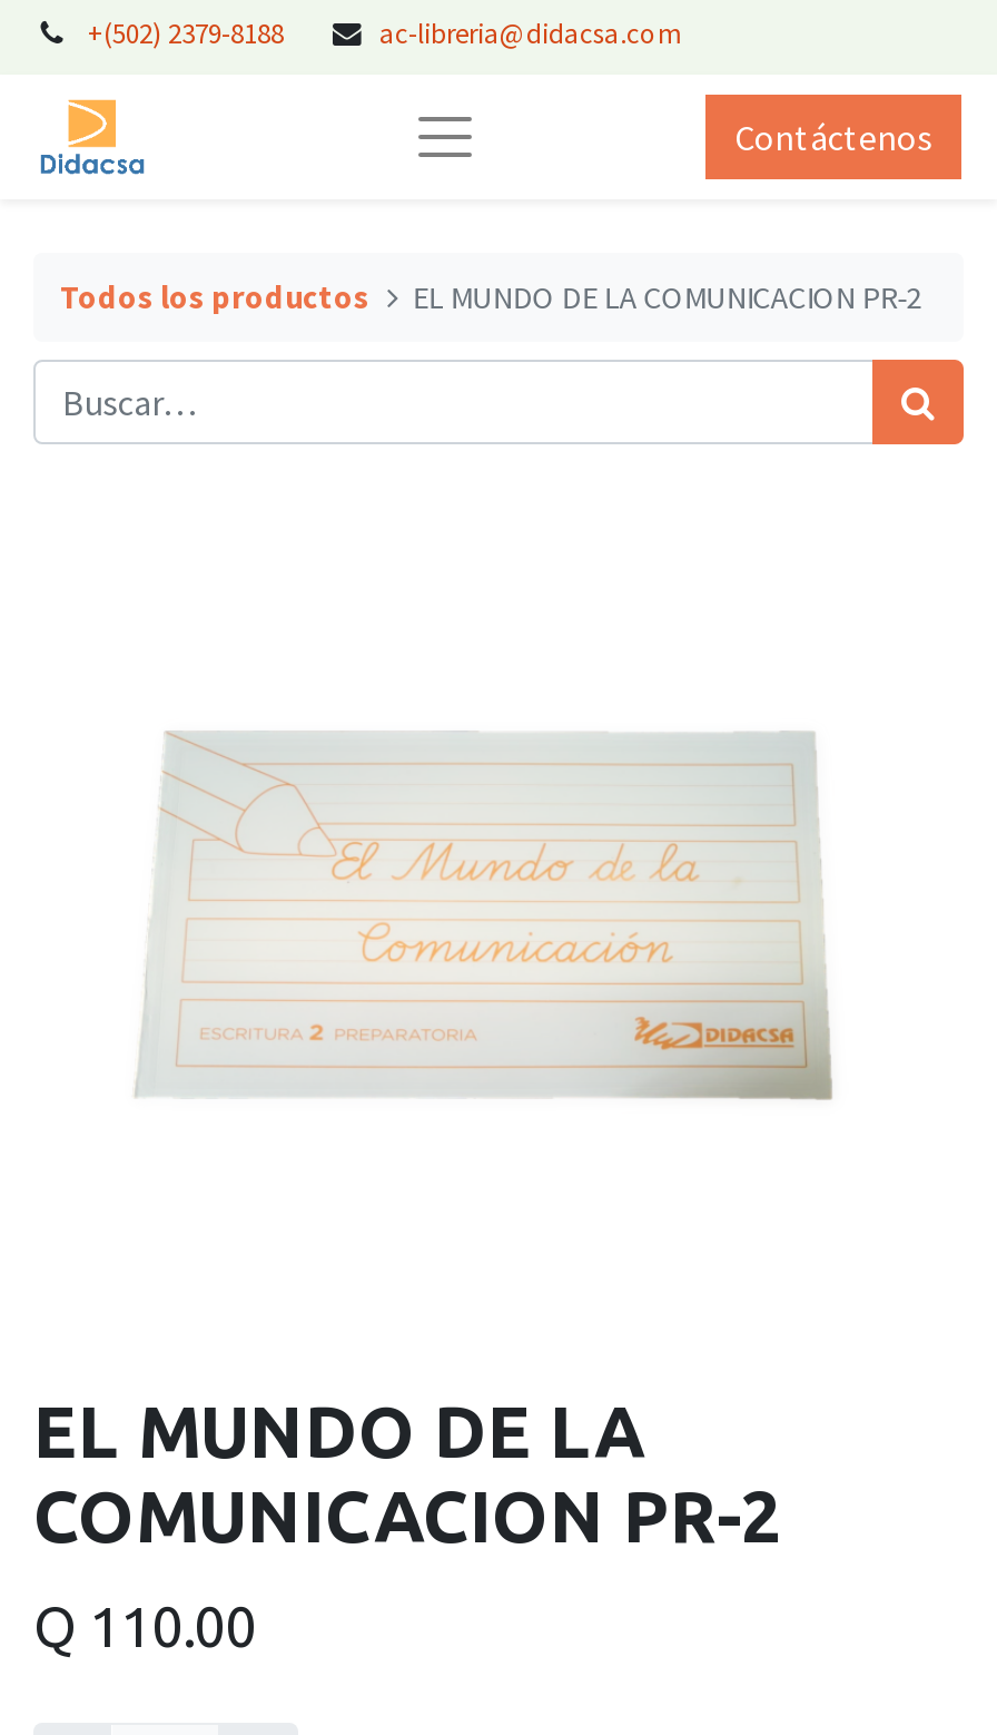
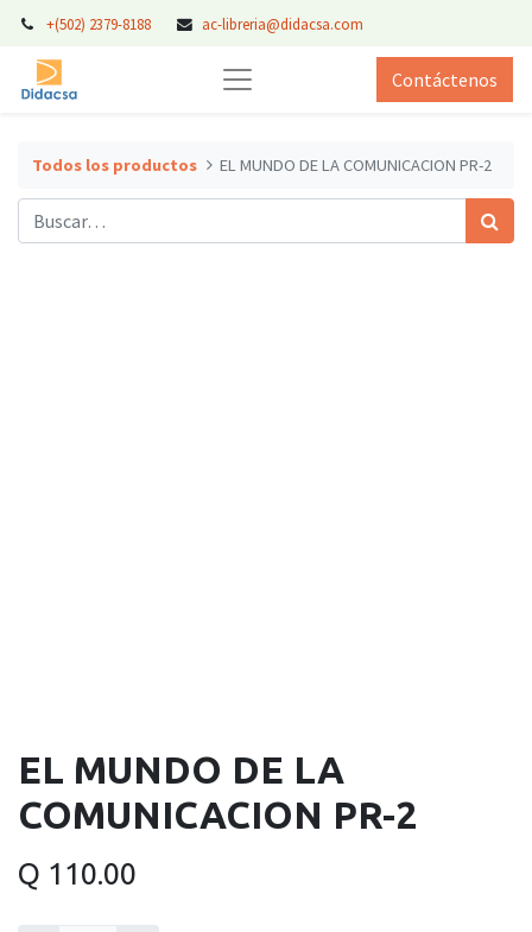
[134,729,835,1101] [image] -> none

